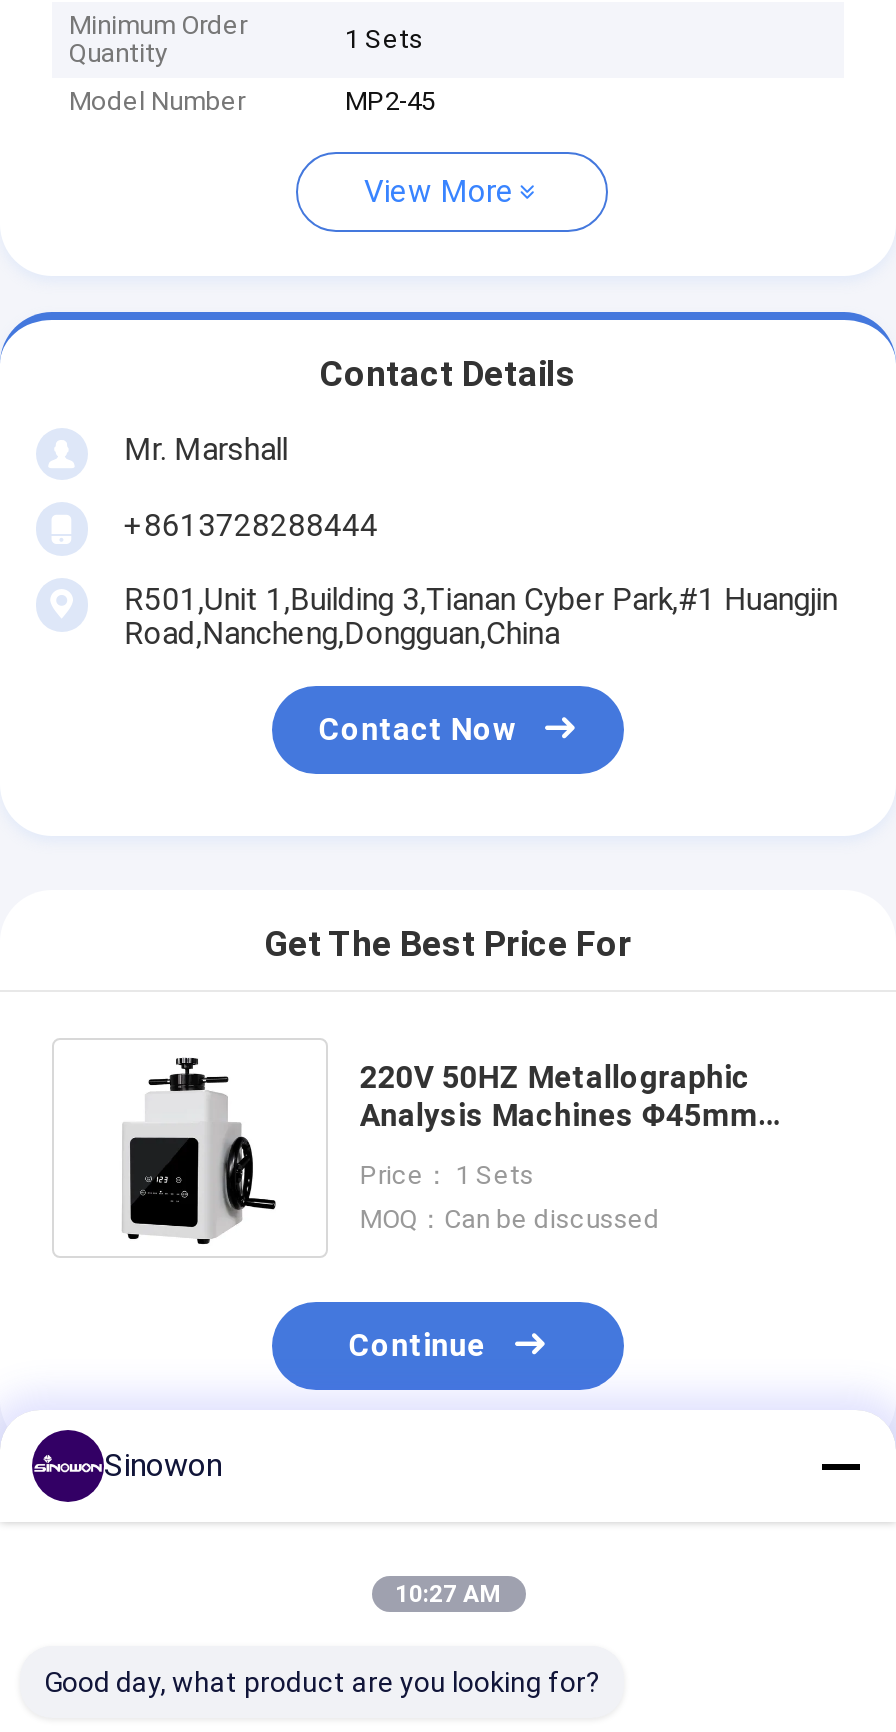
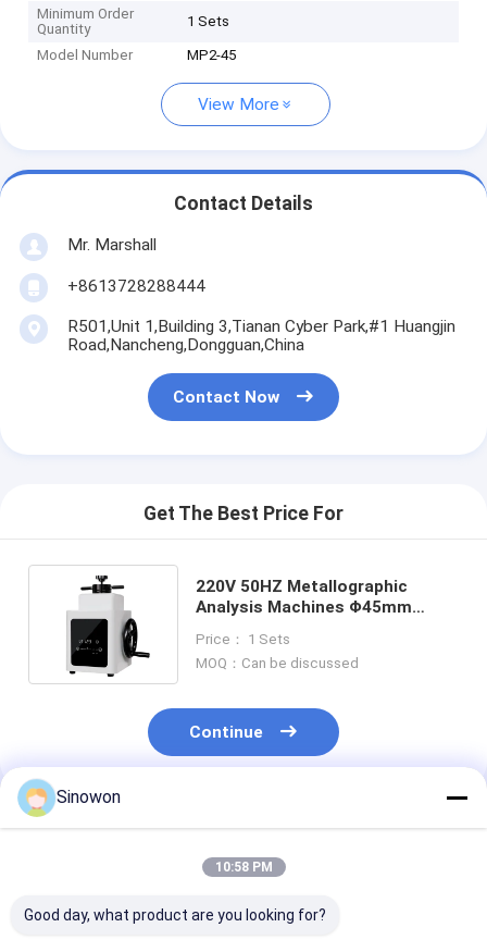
[30,1428,98,1500] [image] -> [17,778,53,816] [image]
[395,1580,501,1608] 10:27 AM -> [215,859,272,875] 10:58 PM

